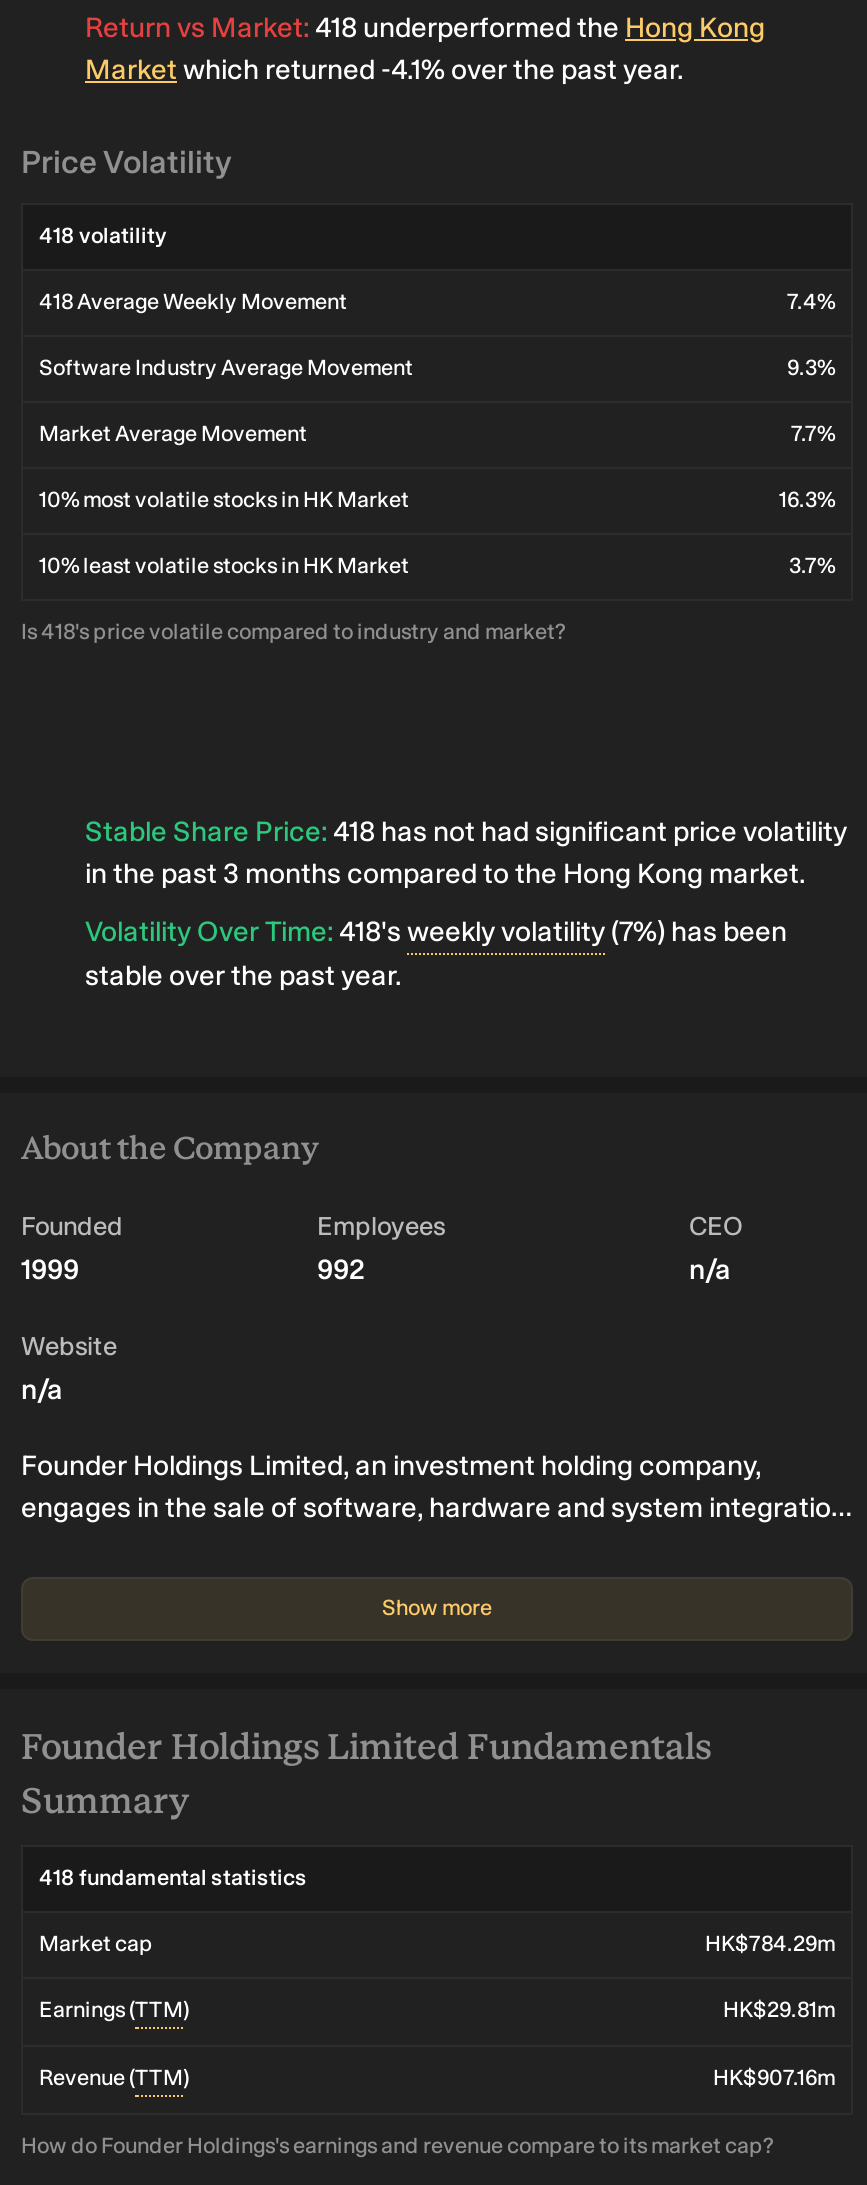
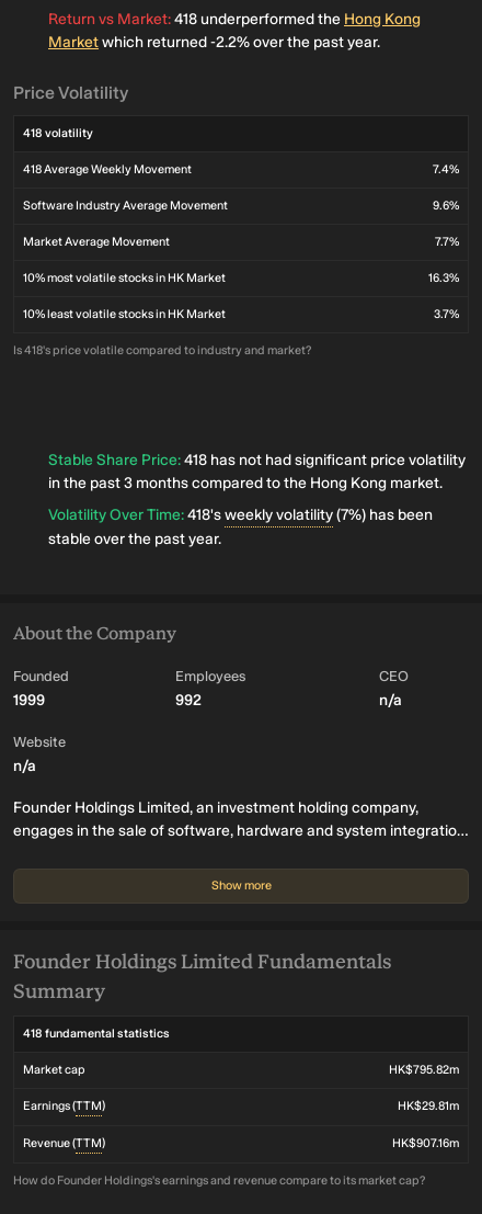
[85,52,683,86] Market which returned -4.1% over the past year. -> [48,33,380,51] Market which returned -2.2% over the past year.
[787,354,835,380] 9.3% -> [433,198,459,212] 9.6%
[705,1930,835,1956] HK$784.29m -> [389,1062,459,1077] HK$795.82m

